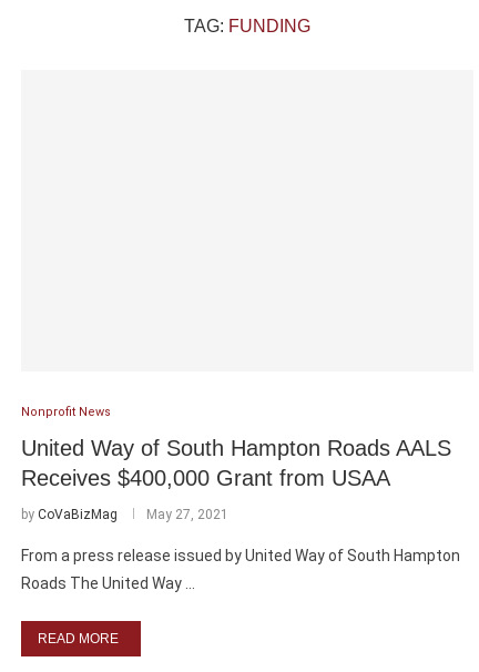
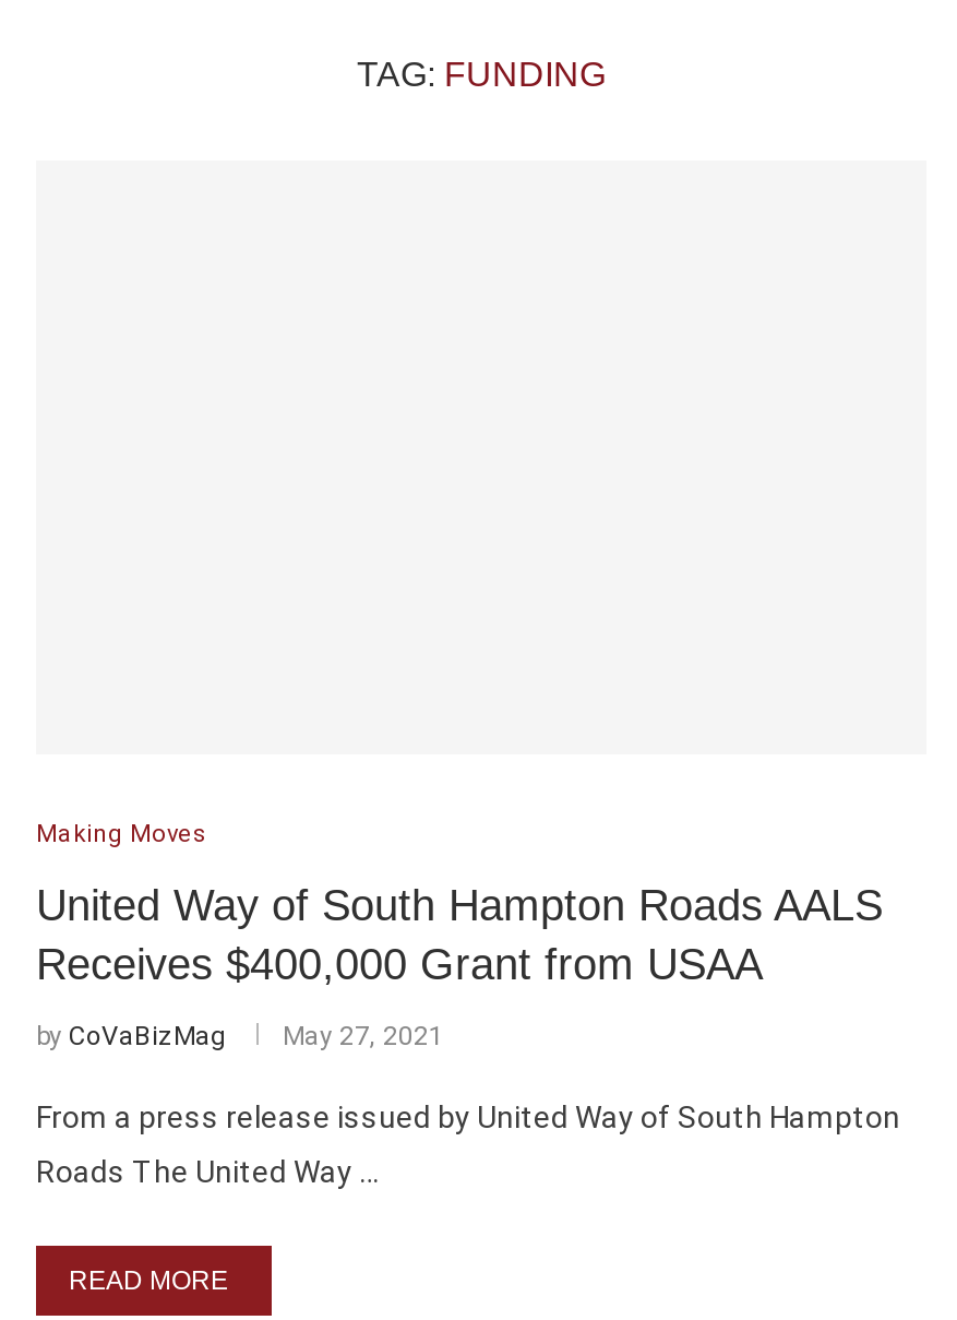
[21,405,111,419] Nonprofit News -> [36,820,206,848] Making Moves

